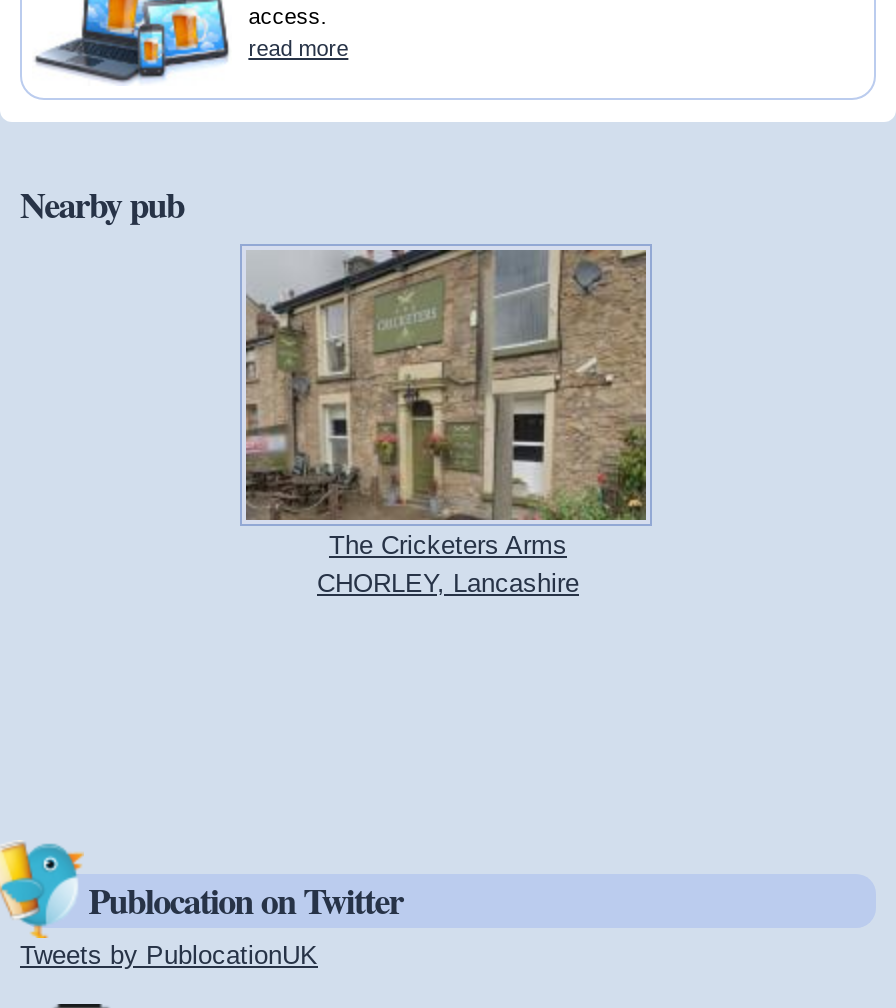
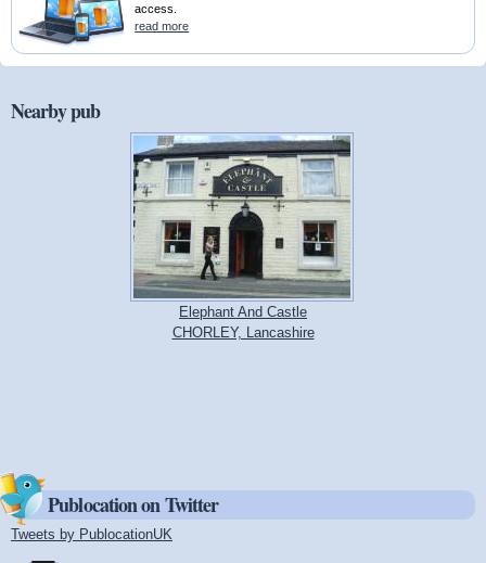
[244,248,648,559] [image] | The Cricketers Arms -> [132,136,350,319] [image] | Elephant And Castle

